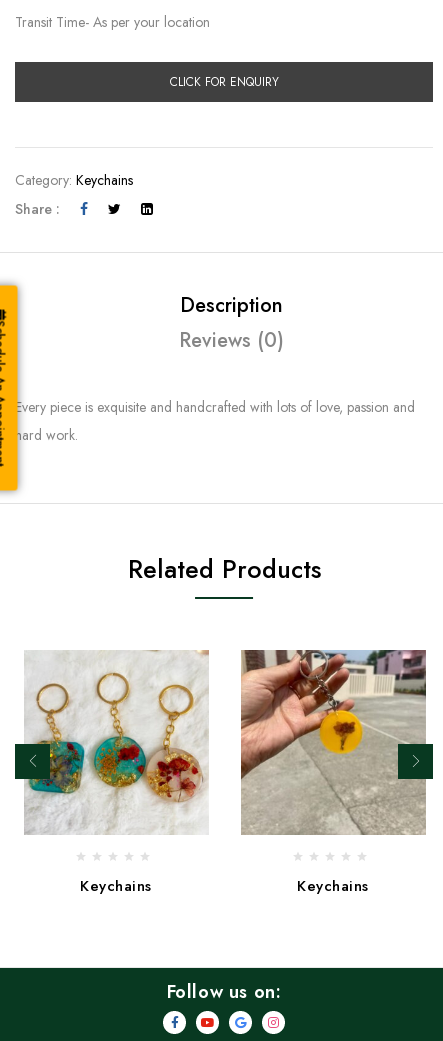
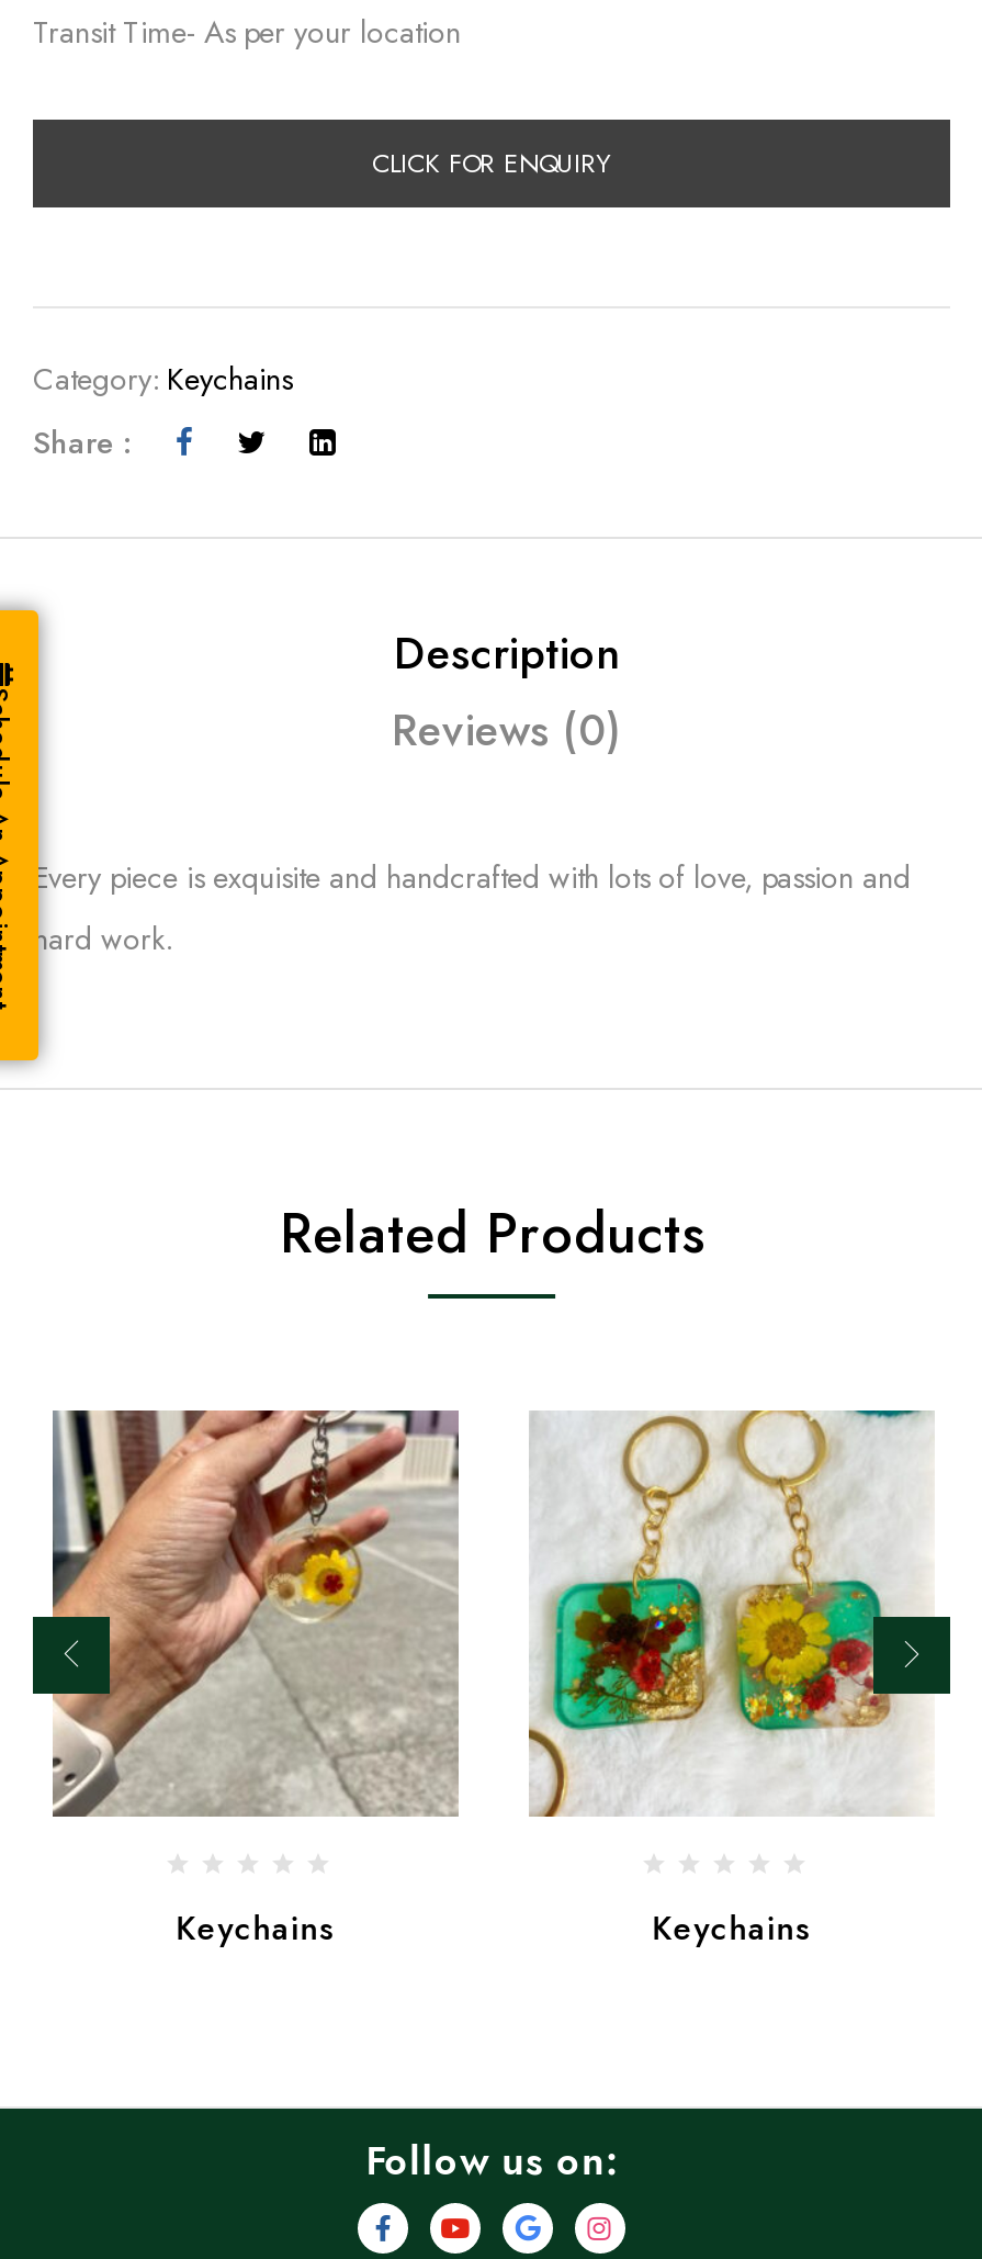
[24,650,209,834] [image] -> [50,1408,461,1817] [image]
[240,649,427,835] [image] -> [529,1408,935,1817] [image]

